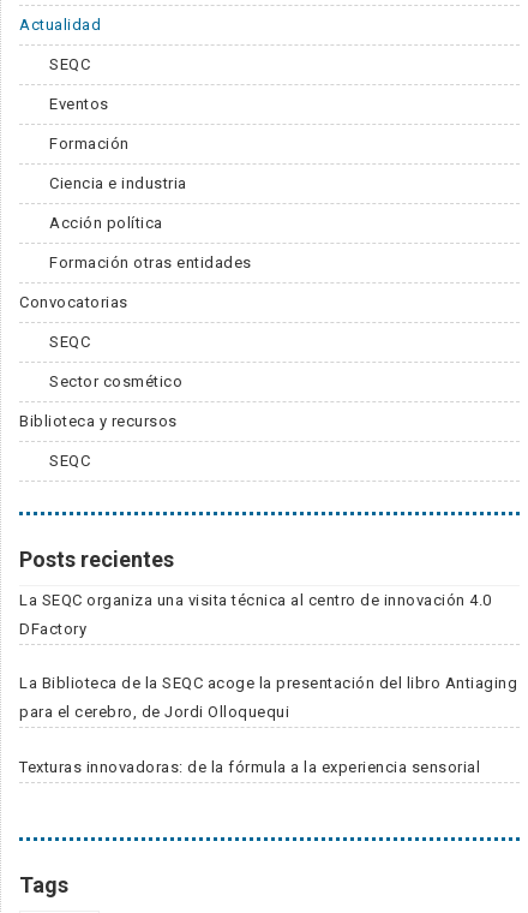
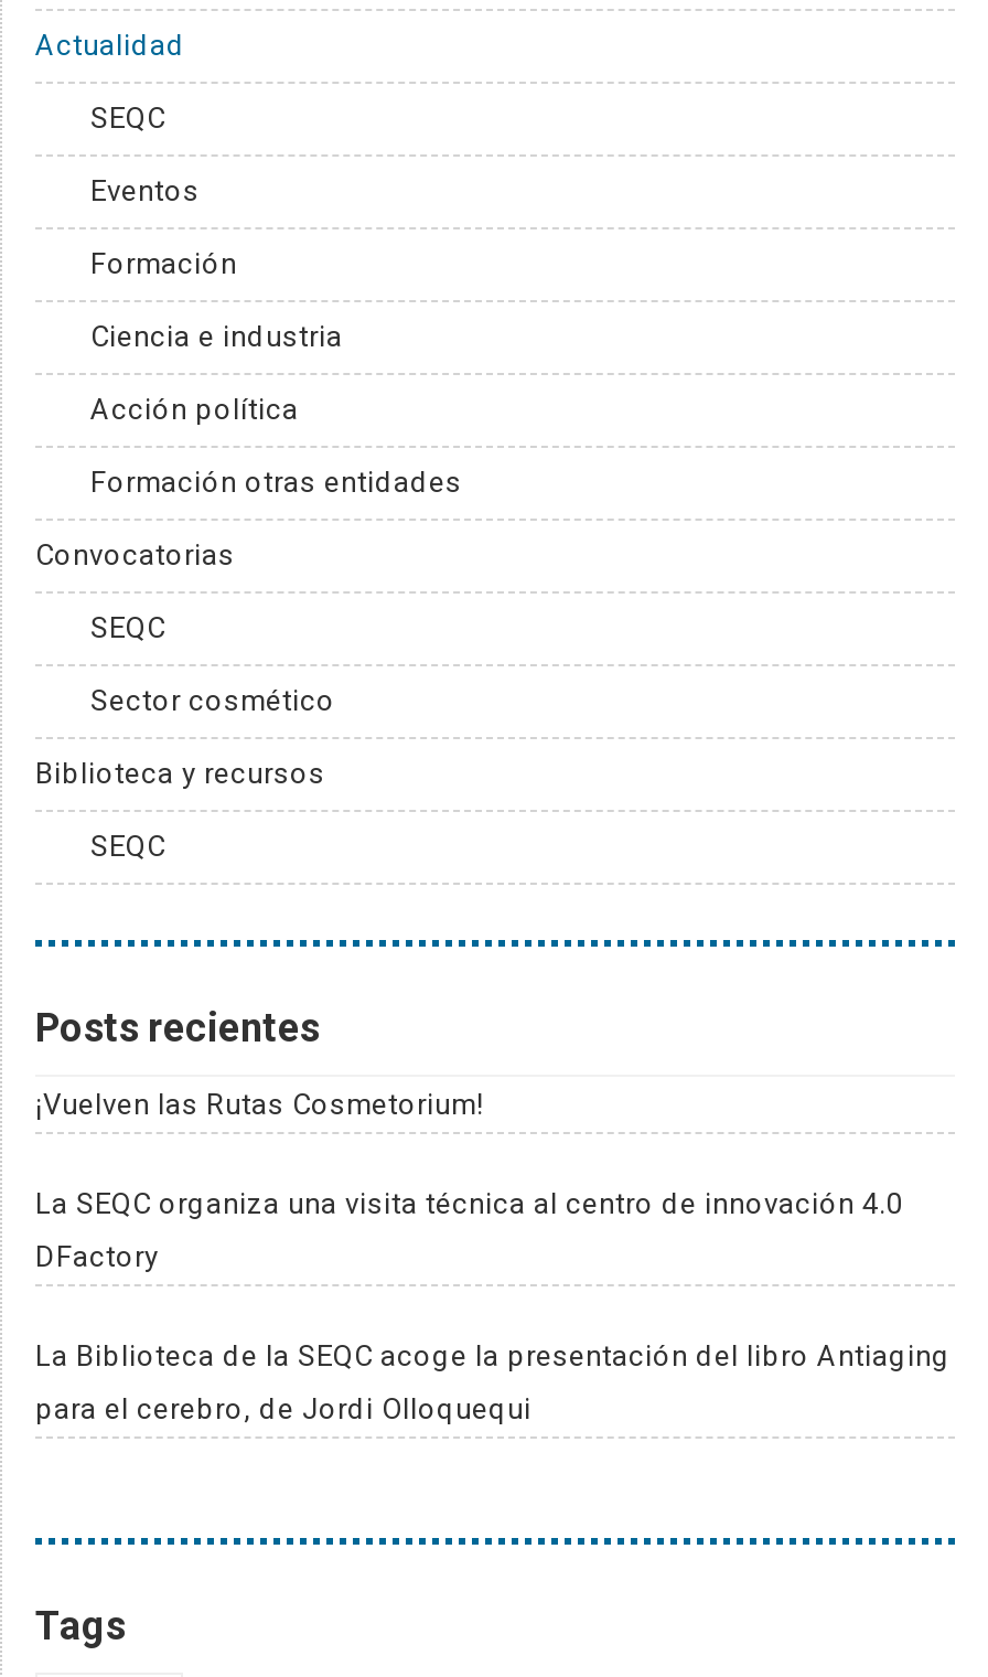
none -> [35,1087,484,1120] ¡Vuelven las Rutas Cosmetorium!
moved [19,590,517,720] -> [35,1186,951,1424]: La SEQC organiza una visita técnica al centro de innovación 4.0 | DFactory | La Biblioteca de la SEQC acoge la presentación del libro Antiaging | para el cerebro, de Jordi Olloquequi
[19,757,480,775] Texturas innovadoras: de la fórmula a la experiencia sensorial -> none

